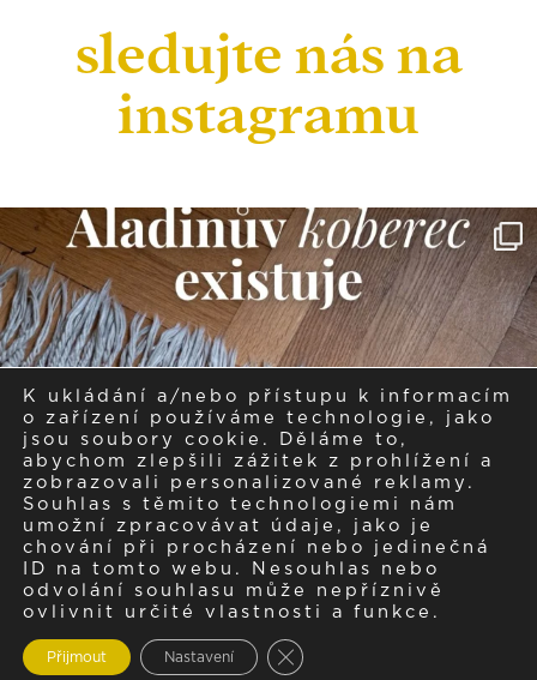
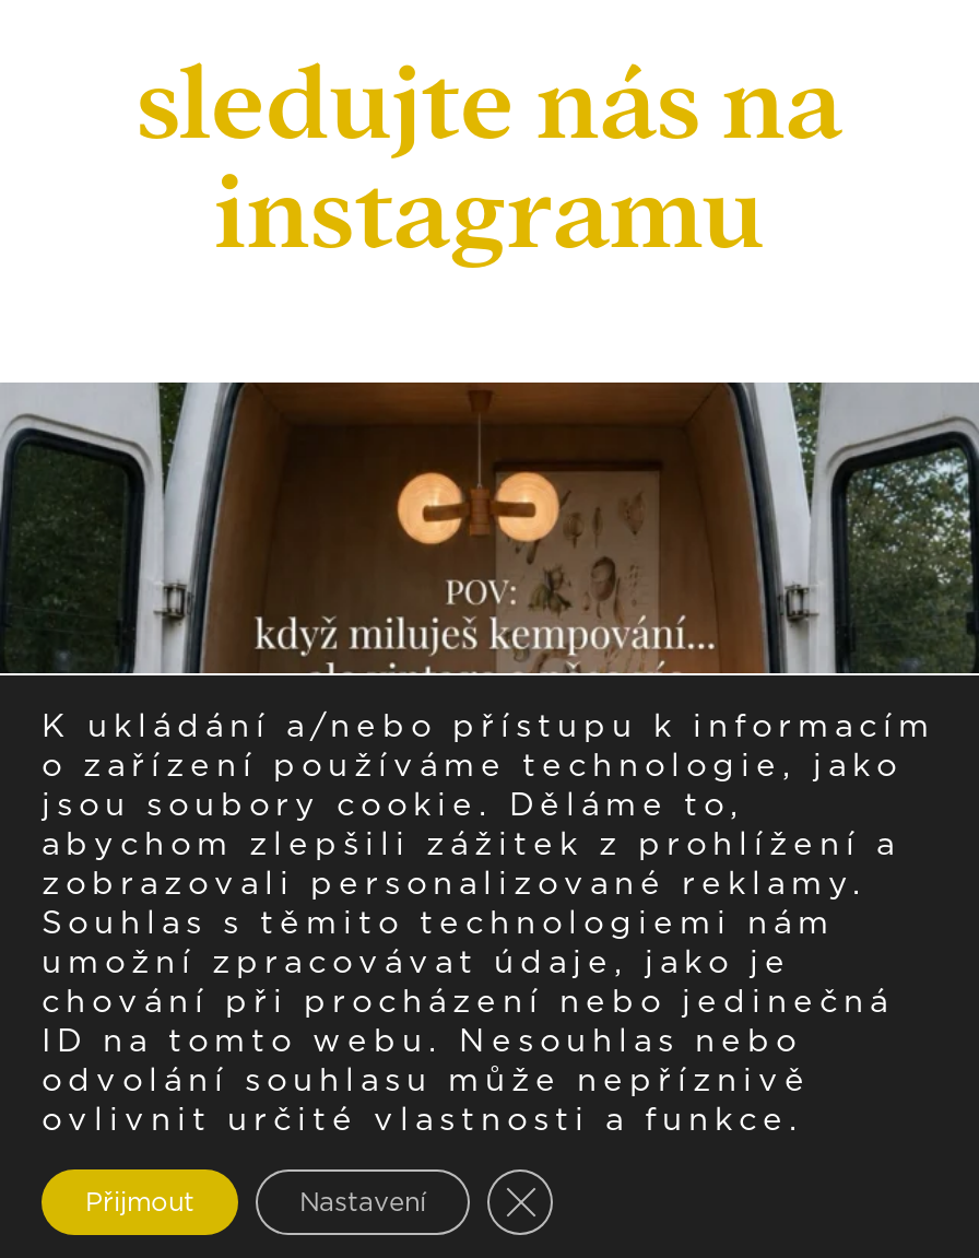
[4,206,533,368] [image] -> [7,380,972,675] [image]

